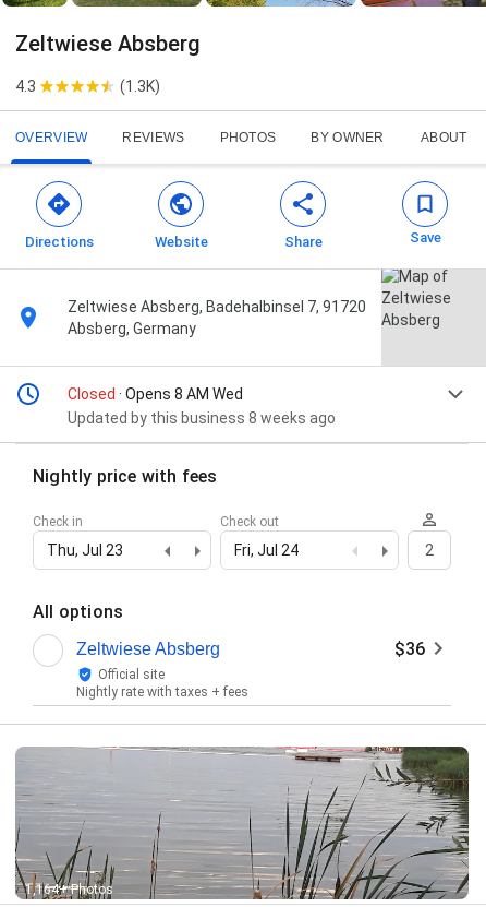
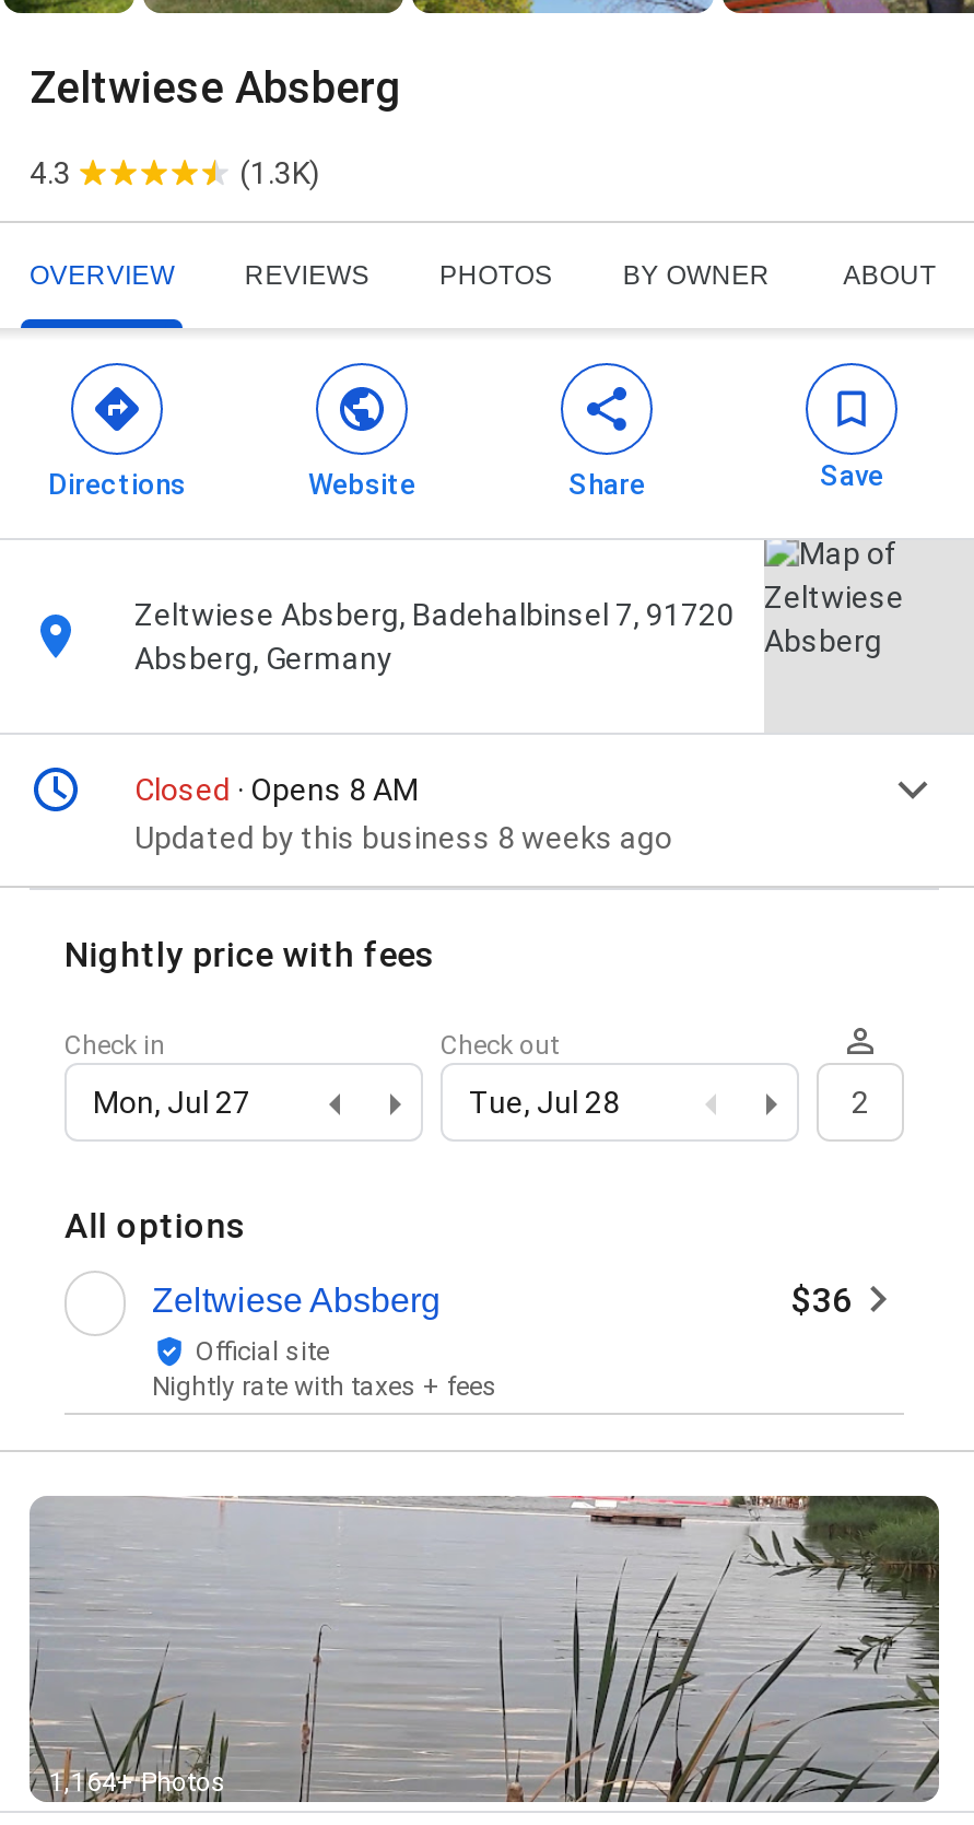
[68,386,243,403] Closed · Opens 8 AM Wed -> [134,772,419,807] Closed · Opens 8 AM
[47,542,123,559] Thu, Jul 23 -> [93,1085,250,1120] Mon, Jul 27
[234,542,299,559] Fri, Jul 24 -> [469,1085,620,1120] Tue, Jul 28

